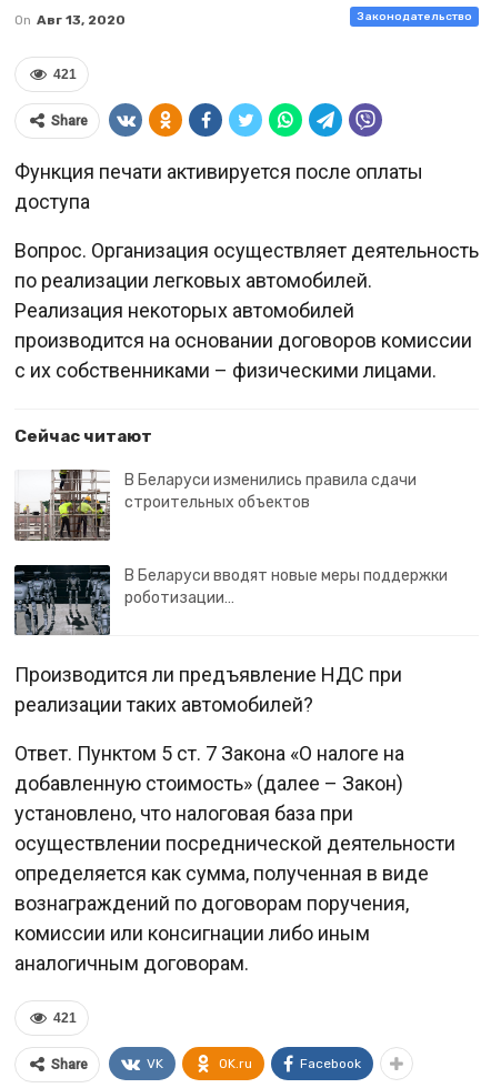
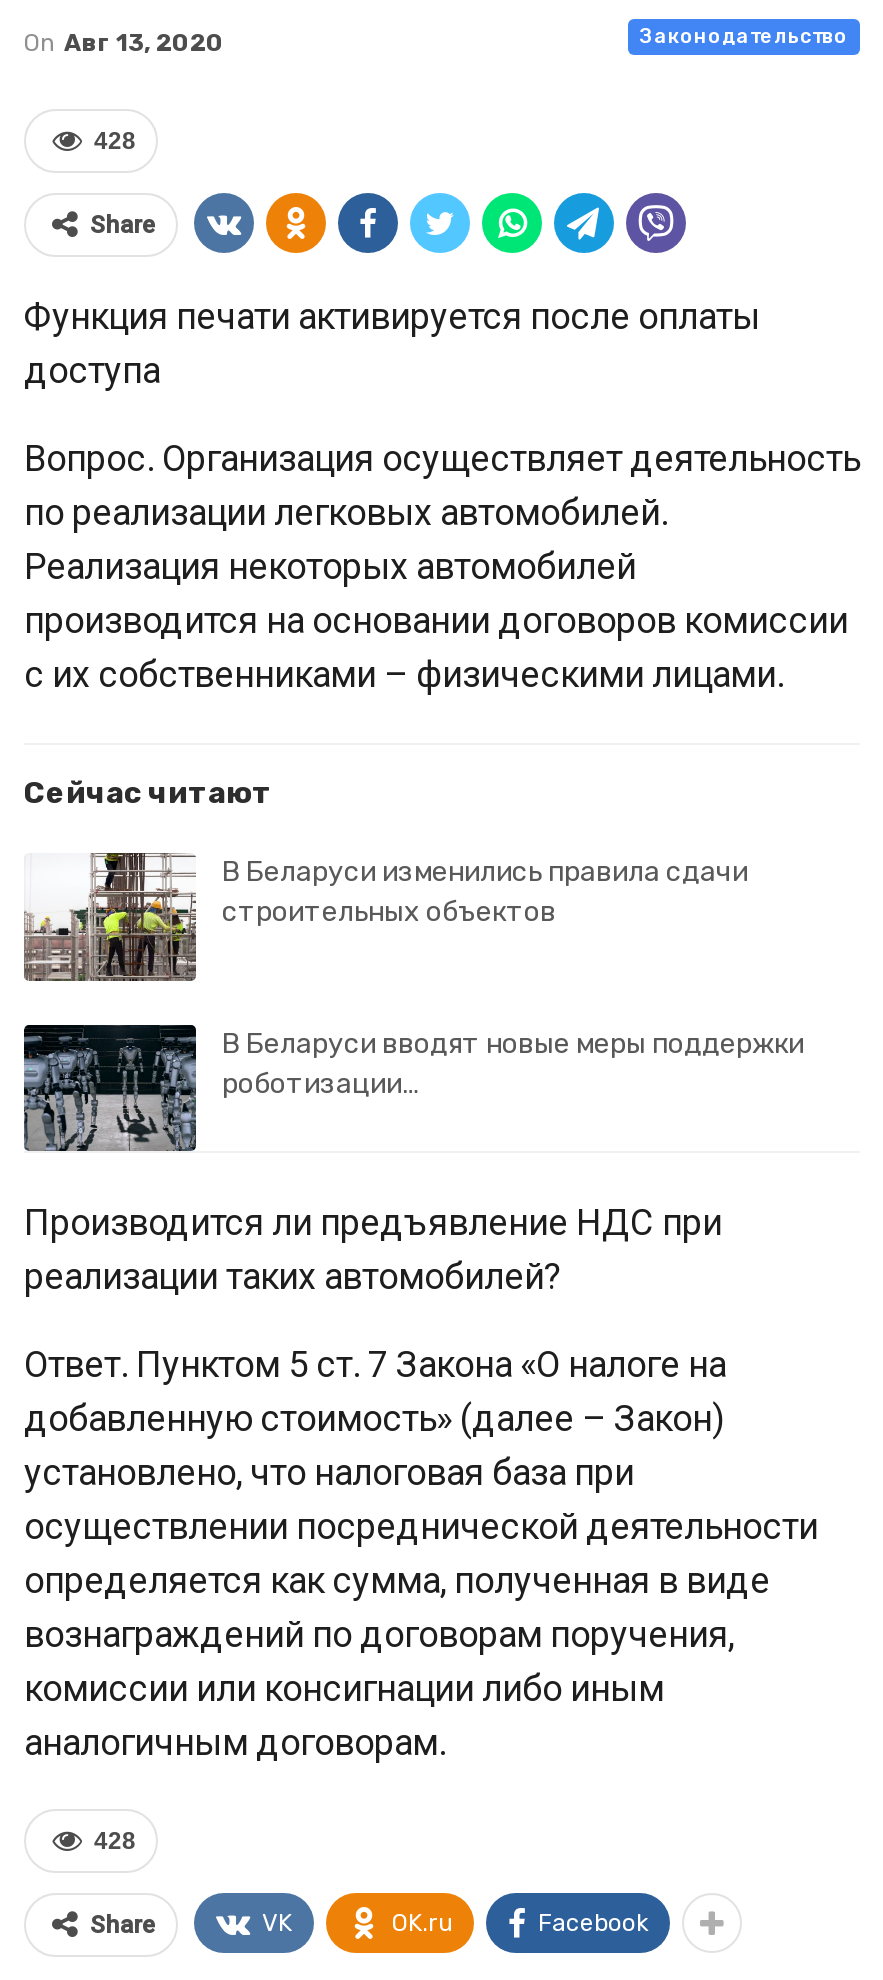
[53,67,77,82] 421 -> [94,127,136,155] 428
[53,1011,77,1026] 421 -> [94,1827,136,1855] 428

